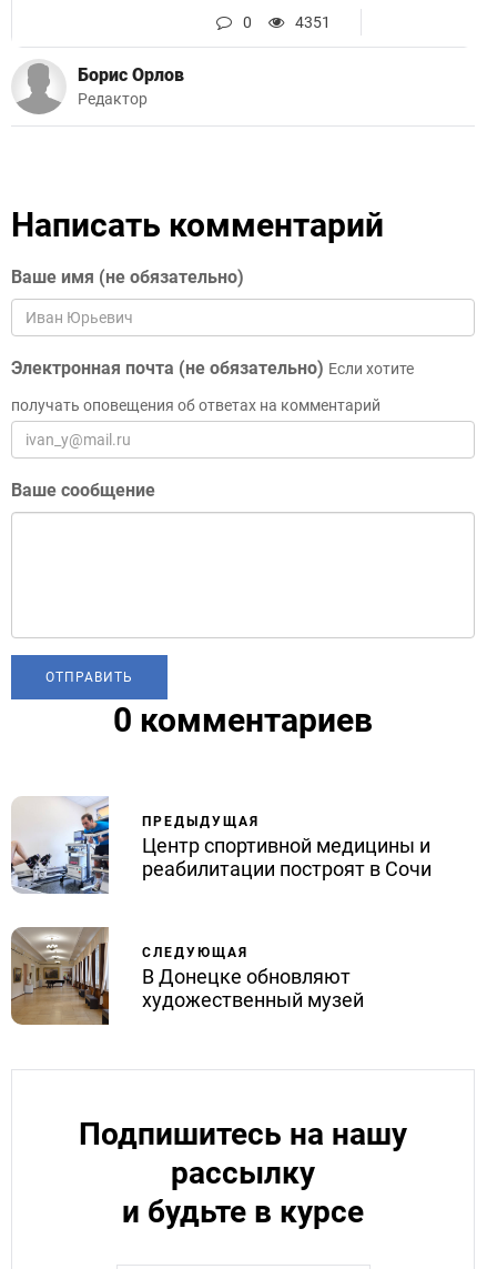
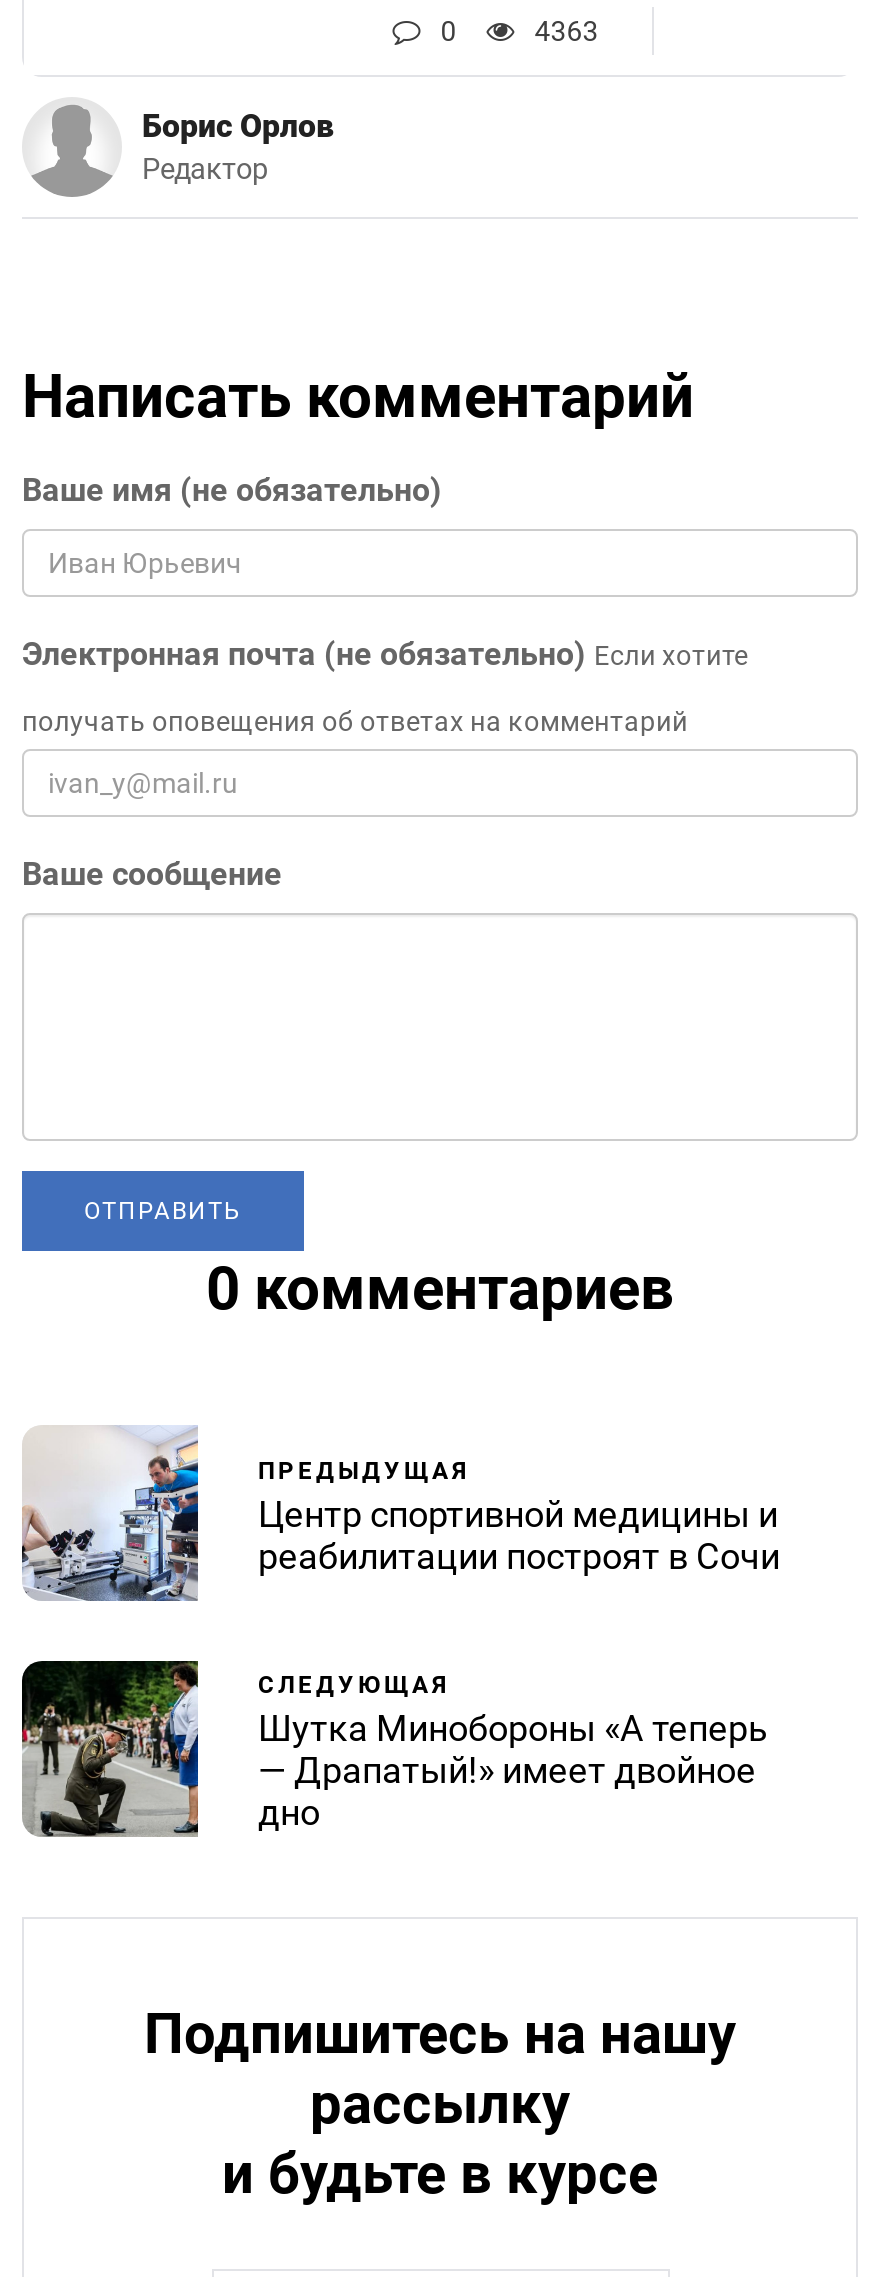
[295,13,331,31] 4351 -> [534,15,598,47] 4363
[10,926,364,1025] [image] | В Донецке обновляют | художественный музей -> [20,1661,768,1837] [image] | Шутка Минобороны «А теперь | — Драпатый!» имеет двойное | дно

